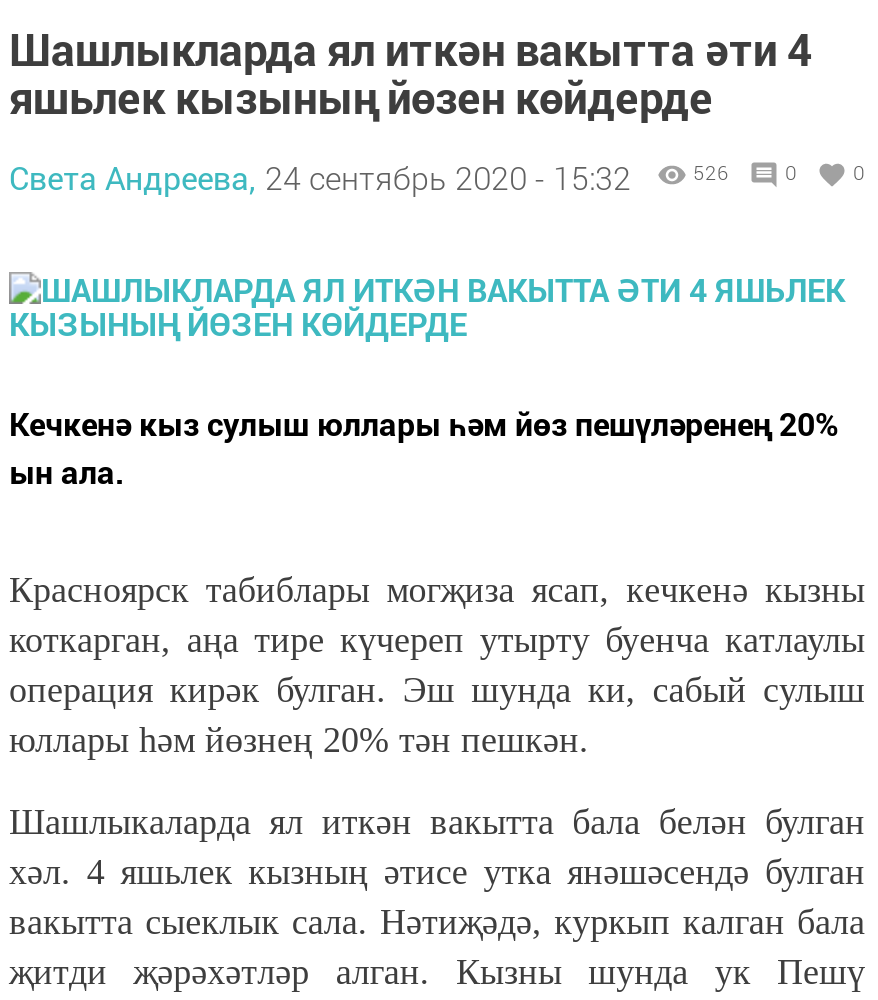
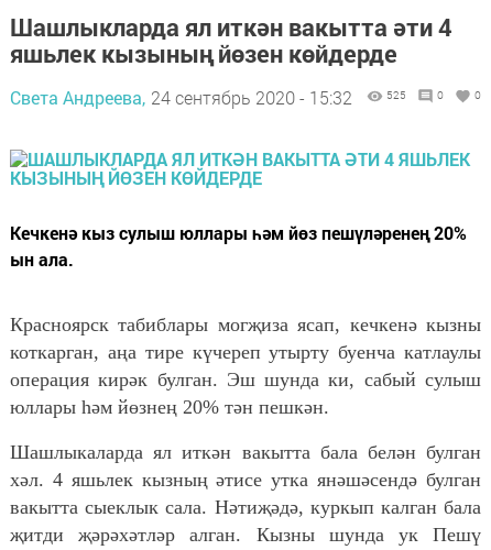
[693,161,729,187] 526 -> [386,88,406,103] 525

